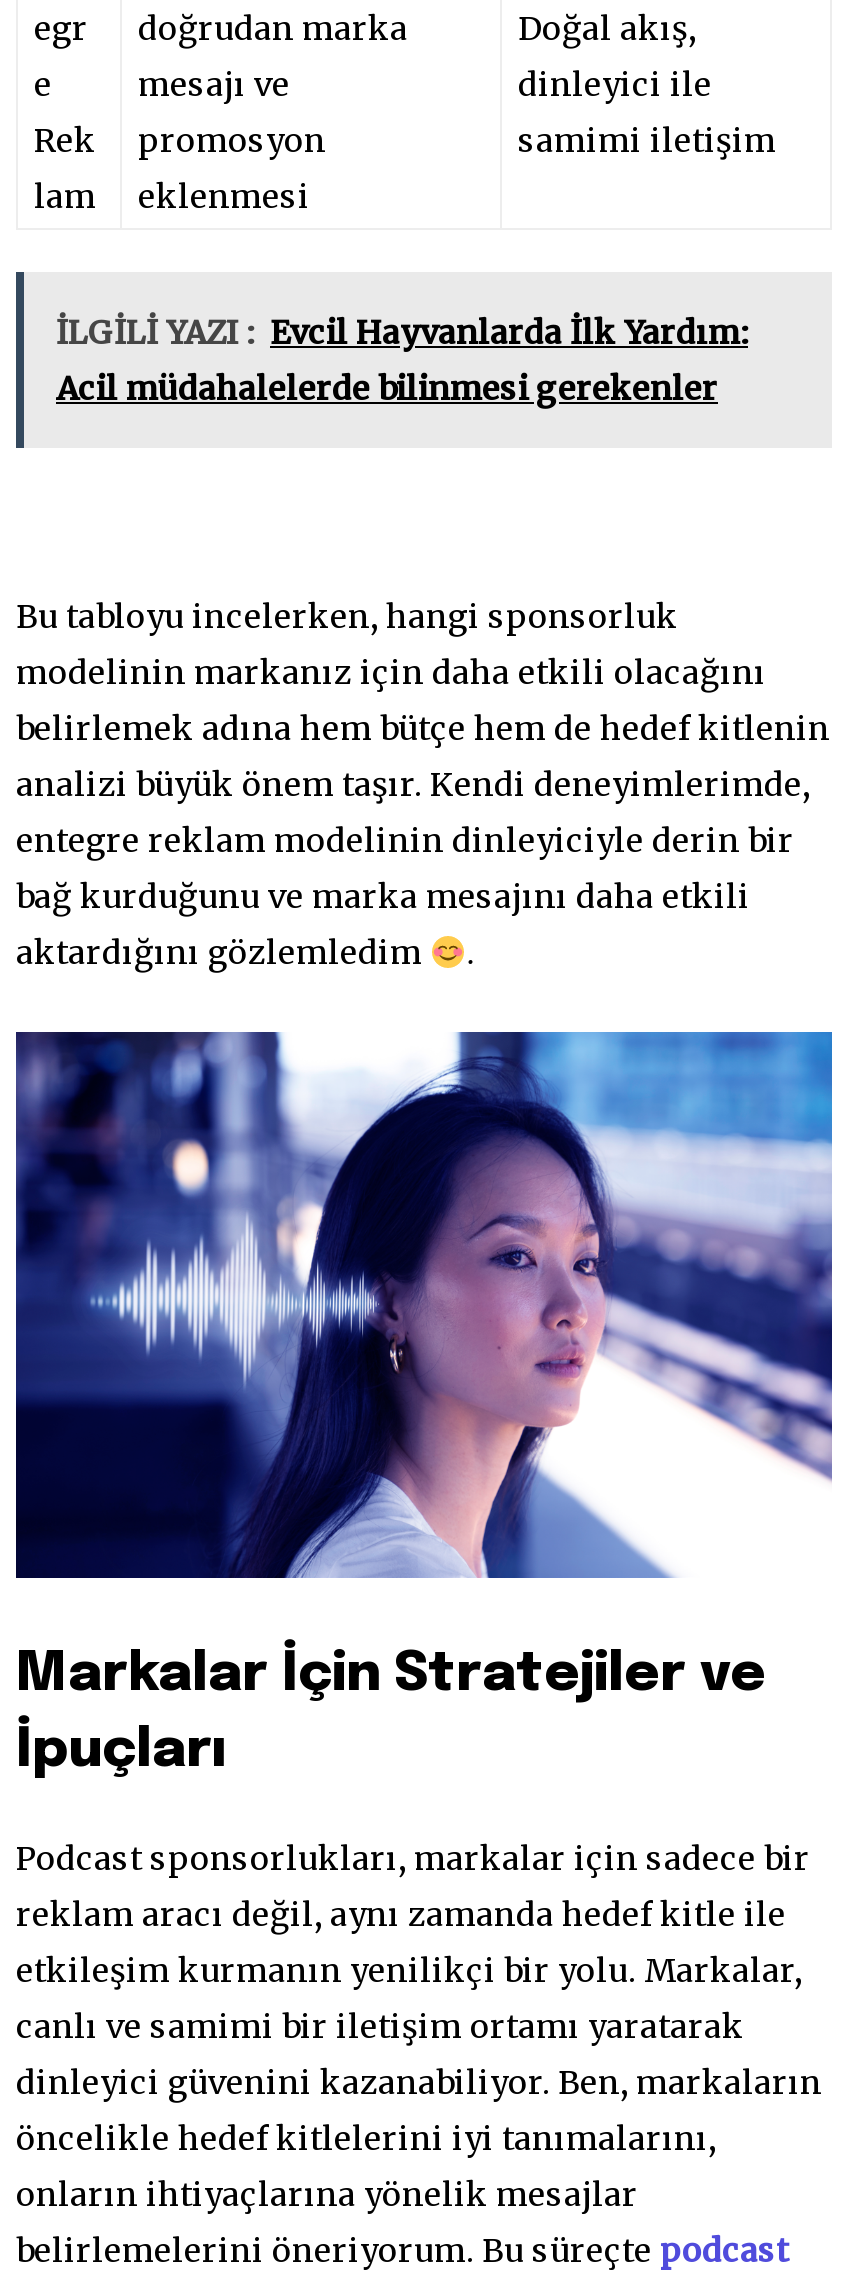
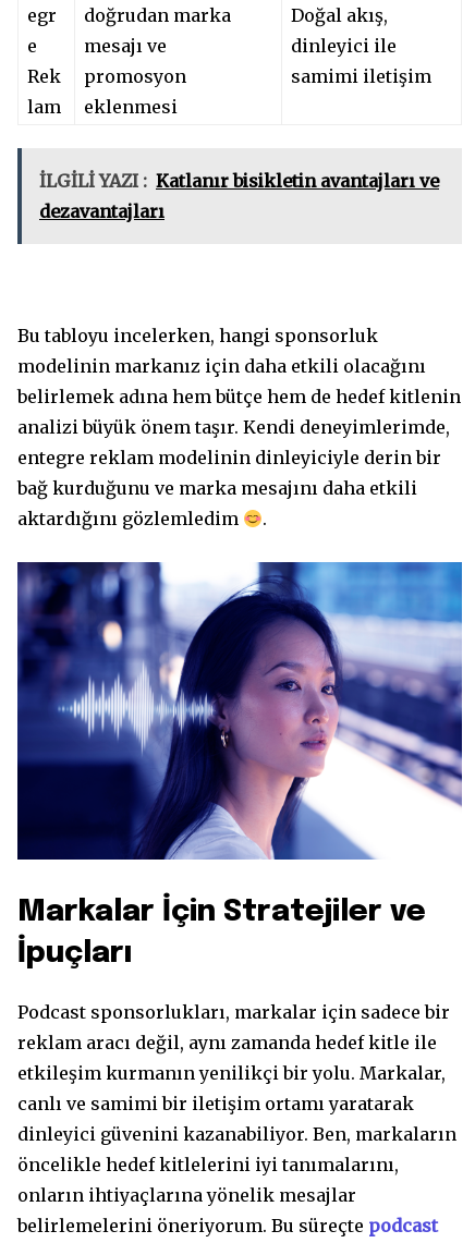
[56,313,748,409] İLGİLİ YAZI : Evcil Hayvanlarda İlk Yardım: | Acil müdahalelerde bilinmesi gerekenler -> [39,170,439,223] İLGİLİ YAZI : Katlanır bisikletin avantajları ve | dezavantajları

